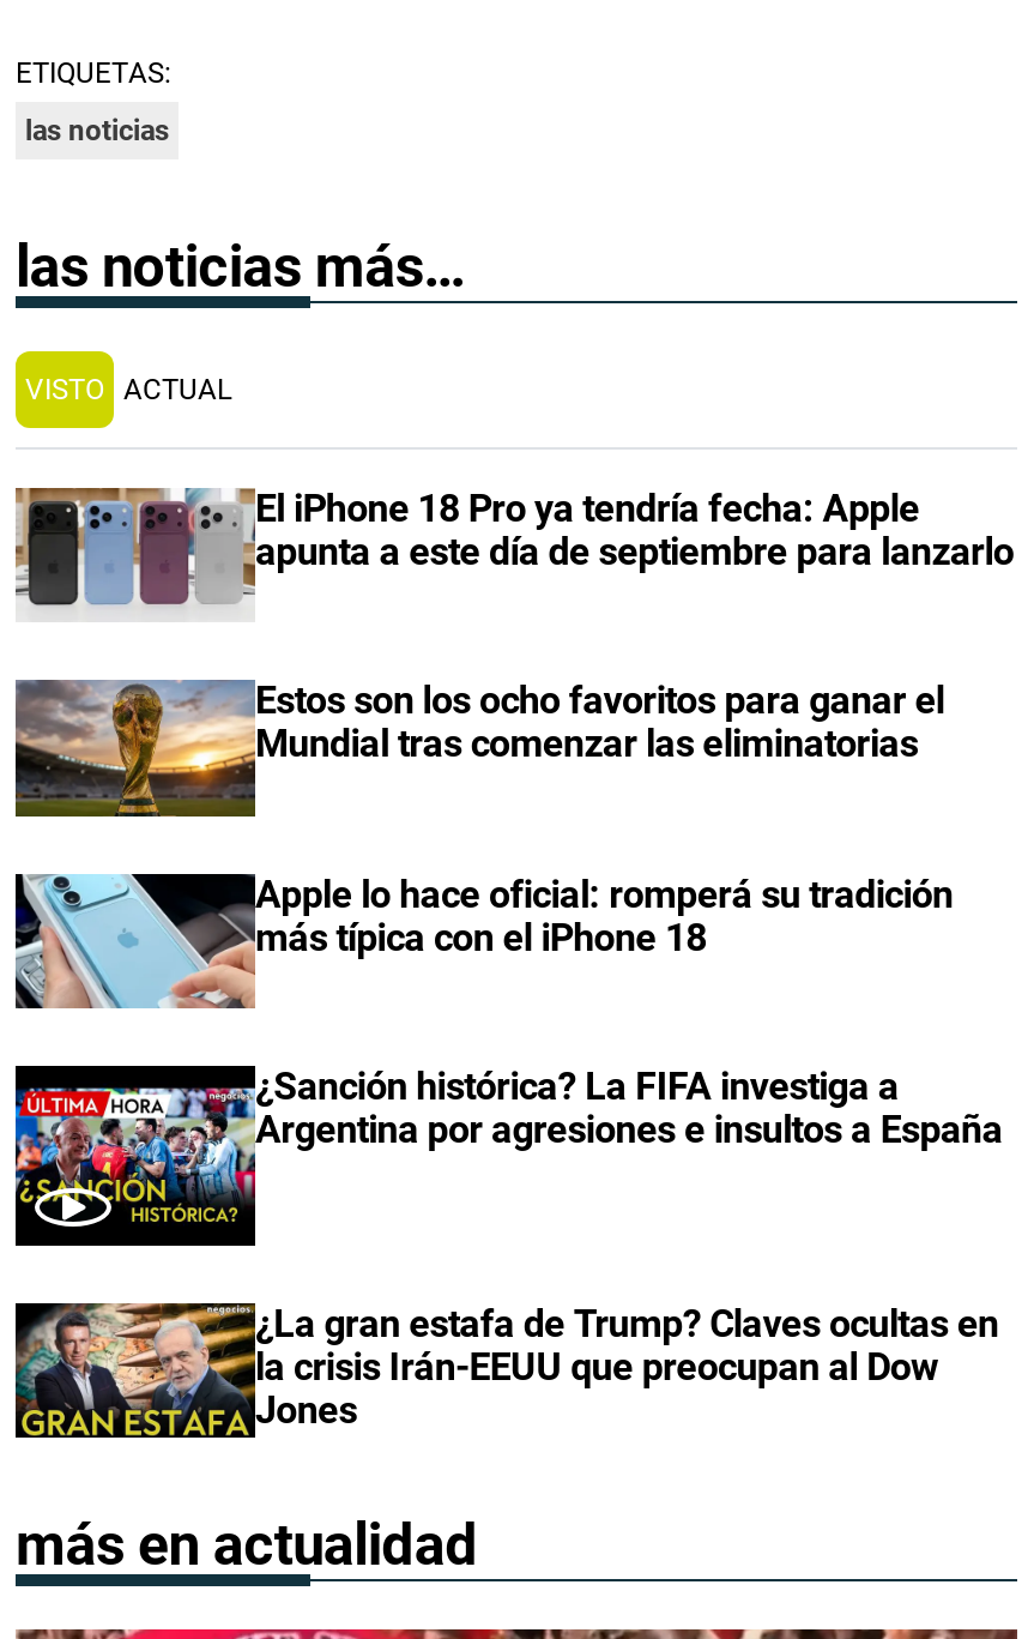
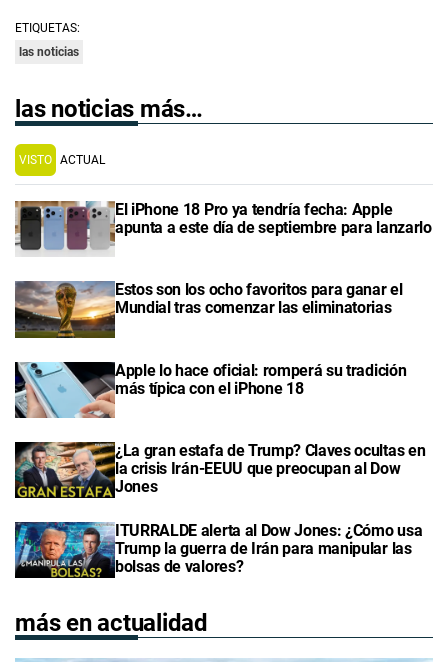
[13,1063,1003,1248] [image] | ¿Sanción histórica? La FIFA investiga a | Argentina por agresiones e insultos a España -> none
moved [11,1298,999,1440] -> [13,440,425,499]: [image] | ¿La gran estafa de Trump? Claves ocultas en | la crisis Irán-EEUU que preocupan al Dow | Jones
none -> [14,521,422,578] [image] | ITURRALDE alerta al Dow Jones: ¿Cómo usa | Trump la guerra de Irán para manipular las | bolsas de valores?

